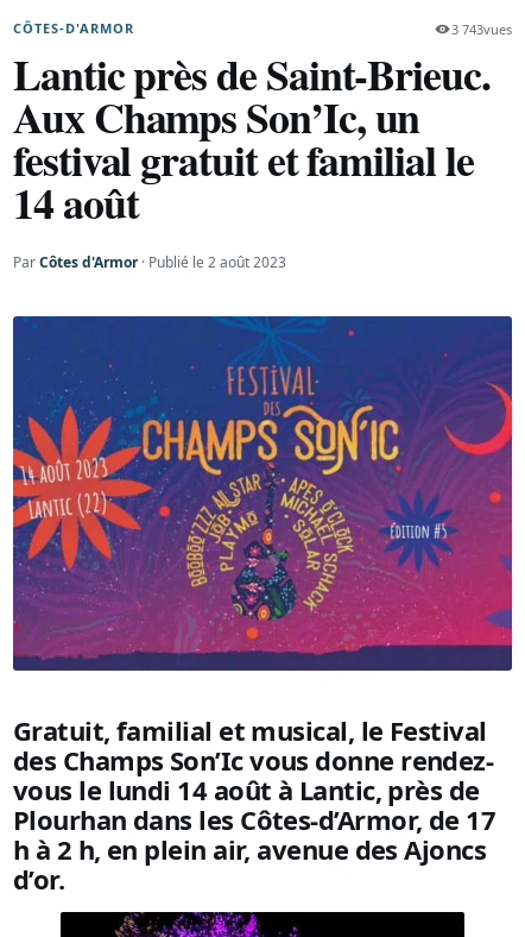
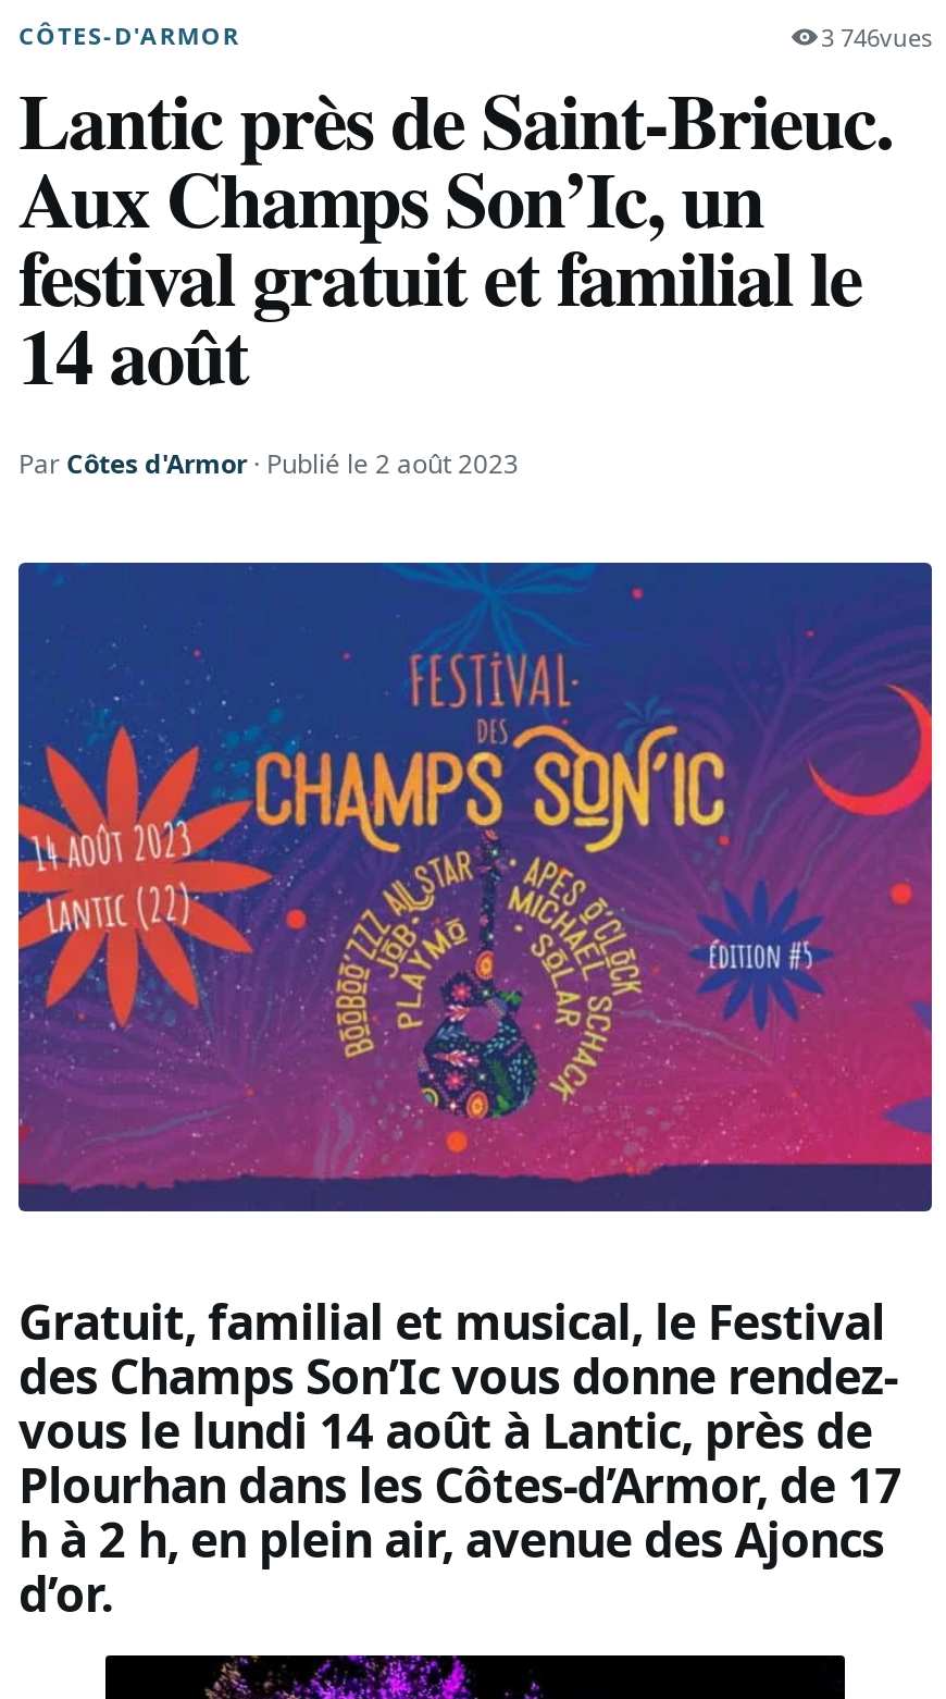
[451,20,512,37] 3 743vues -> [821,20,932,52] 3 746vues

